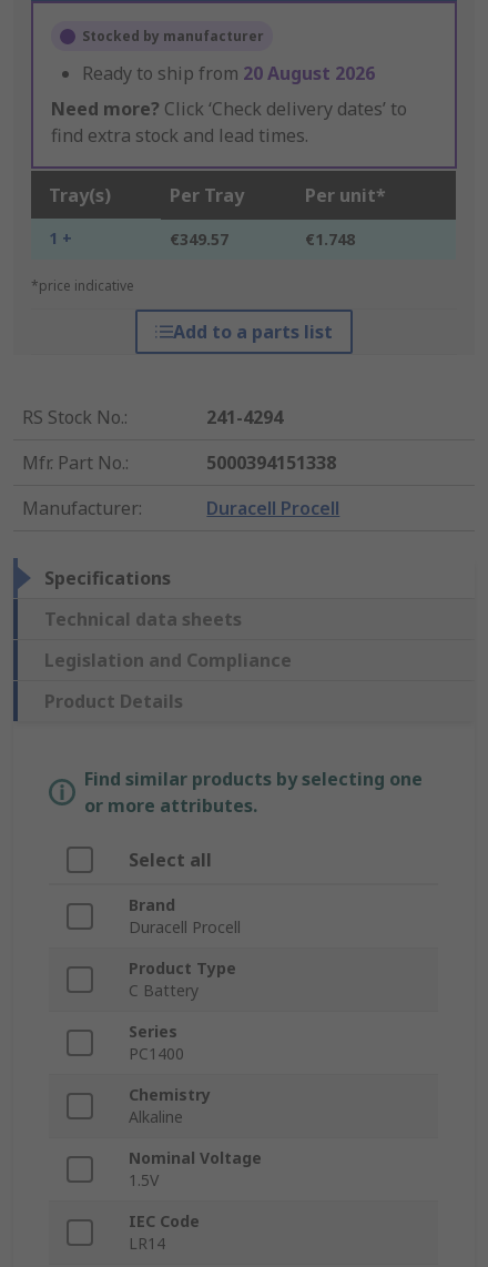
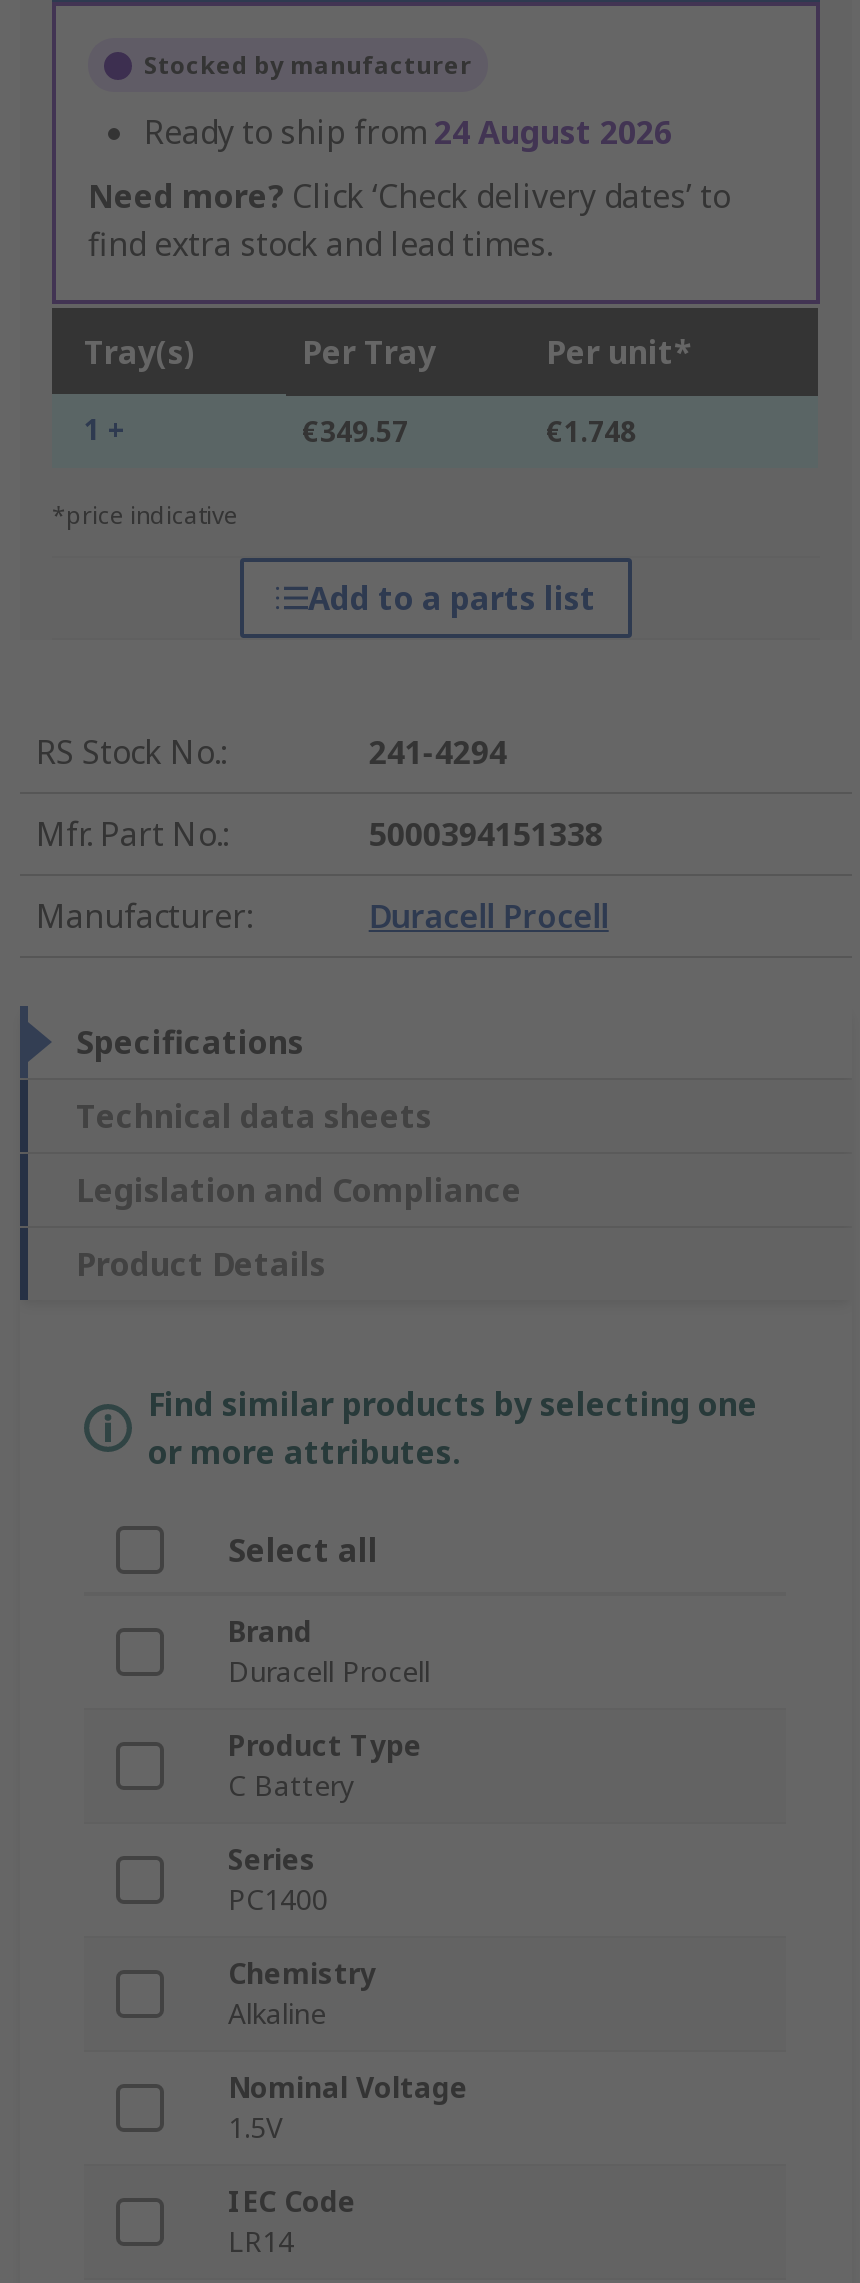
[82,62,375,86] Ready to ship from 20 August 2026 -> [144,111,672,155] Ready to ship from 24 August 2026

